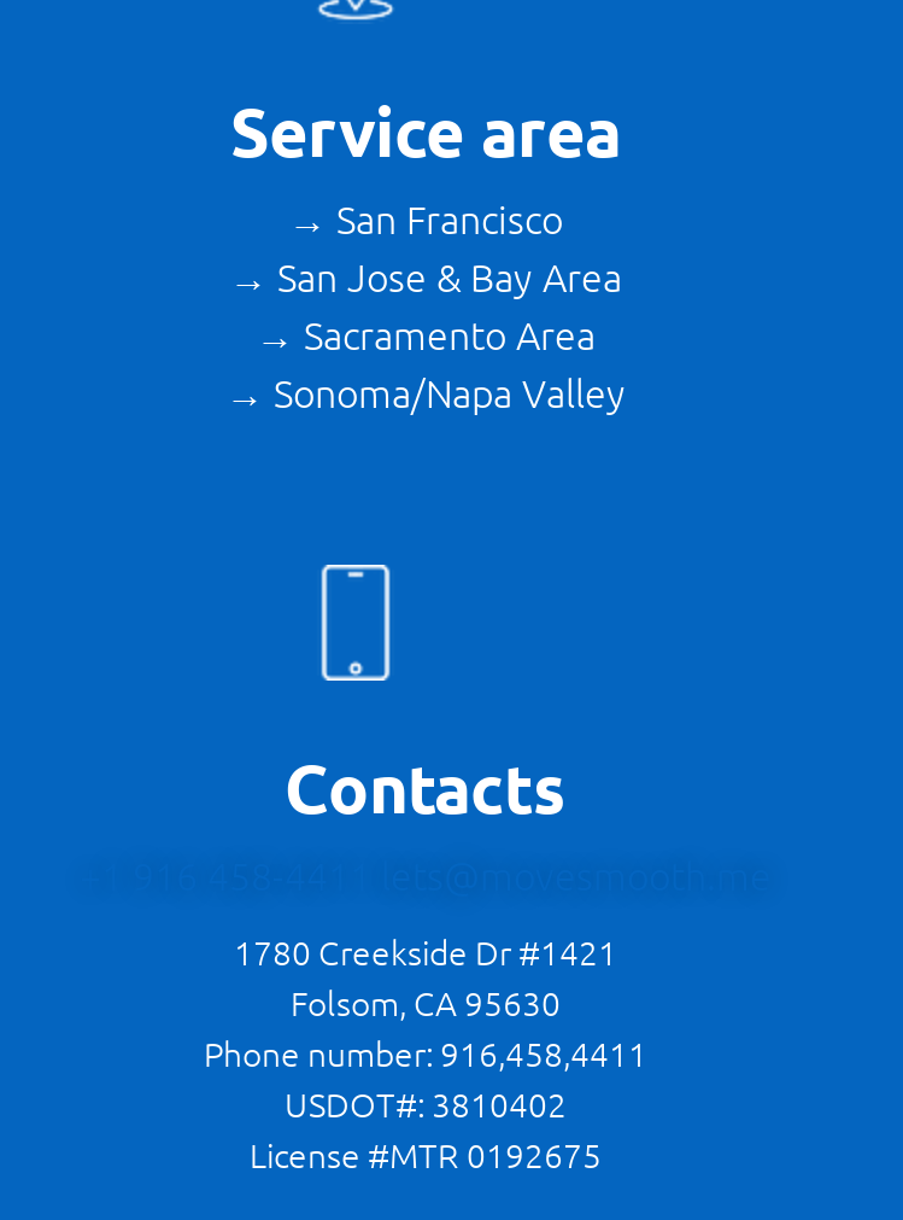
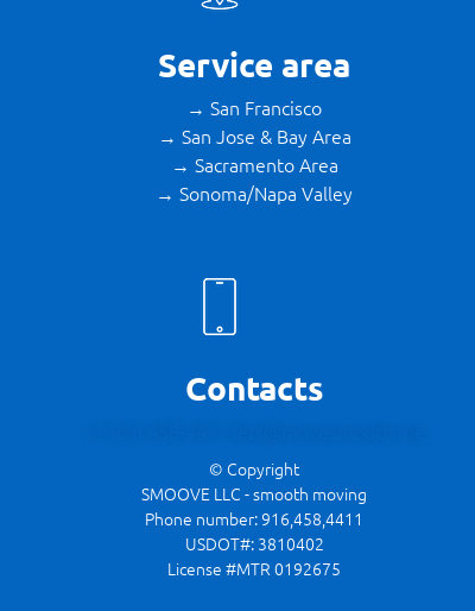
[234,927,617,1025] 1780 Creekside Dr #1421 | Folsom, CA 95630 -> [141,456,367,505] © Copyright | SMOOVE LLC - smooth moving

